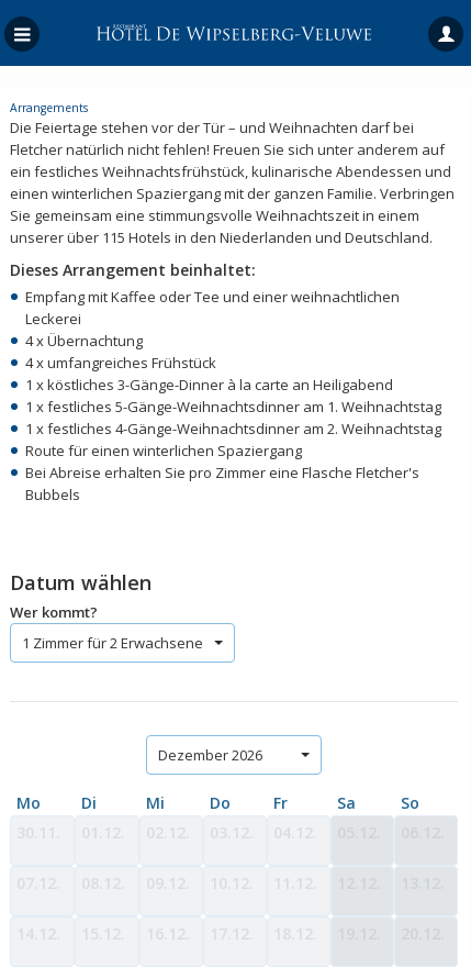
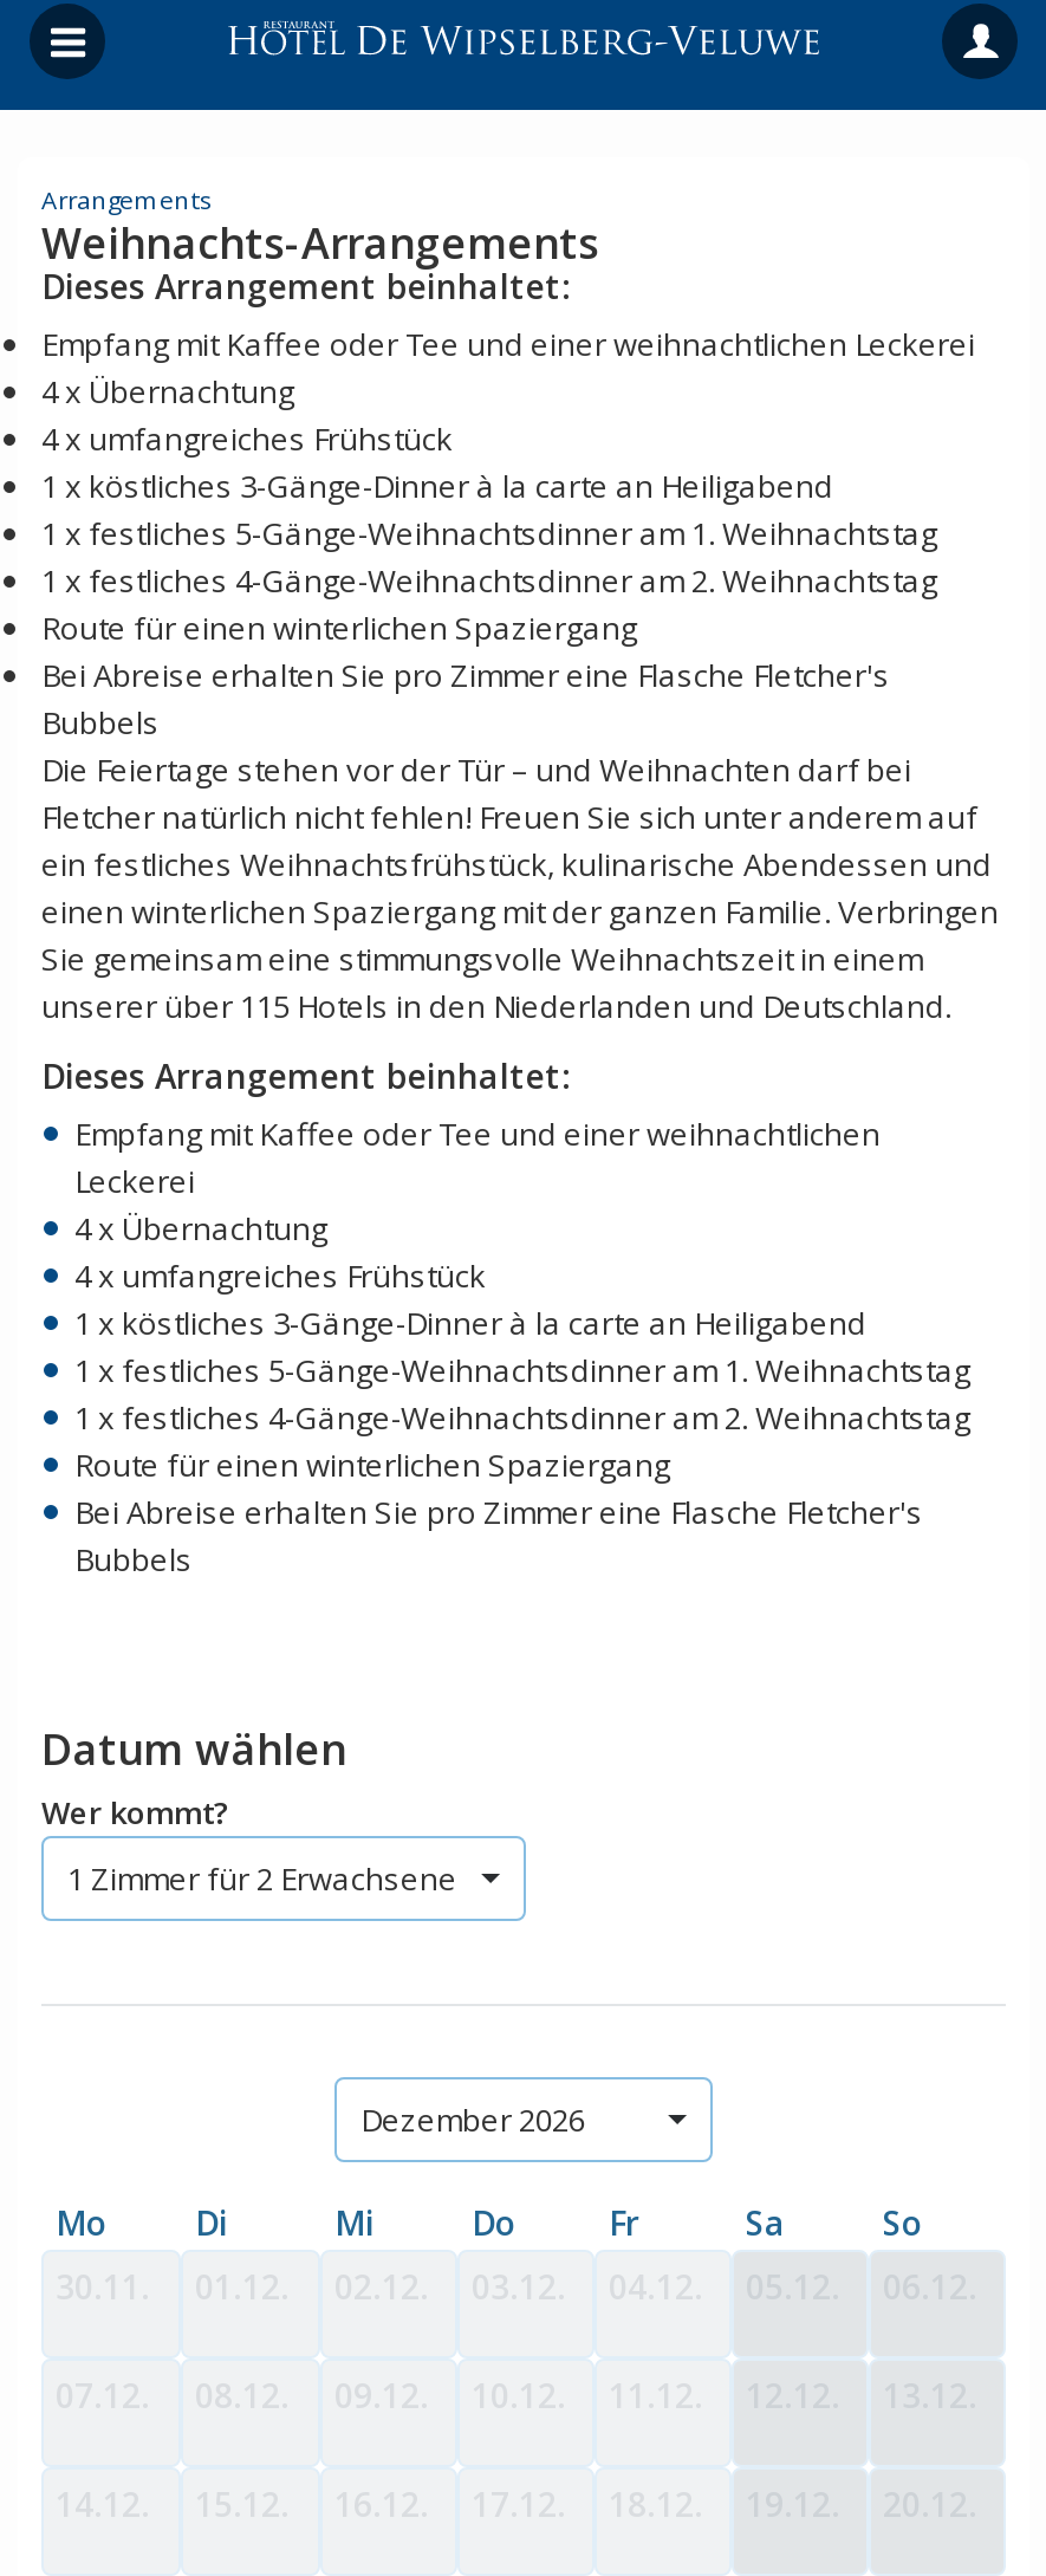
none -> [41,214,975,744] Weihnachts-Arrangements | Dieses Arrangement beinhaltet: | Empfang mit Kaffee oder Tee und einer weihnachtlichen Leckerei | 4 x Übernachtung | 4 x umfangreiches Frühstück | 1 x köstliches 3-Gänge-Dinner à la carte an Heiligabend | 1 x festliches 5-Gänge-Weihnachtsdinner am 1. Weihnachtstag | 1 x festliches 4-Gänge-Weihnachtsdinner am 2. Weihnachtstag | Route für einen winterlichen Spaziergang | Bei Abreise erhalten Sie pro Zimmer eine Flasche Fletcher's | Bubbels

